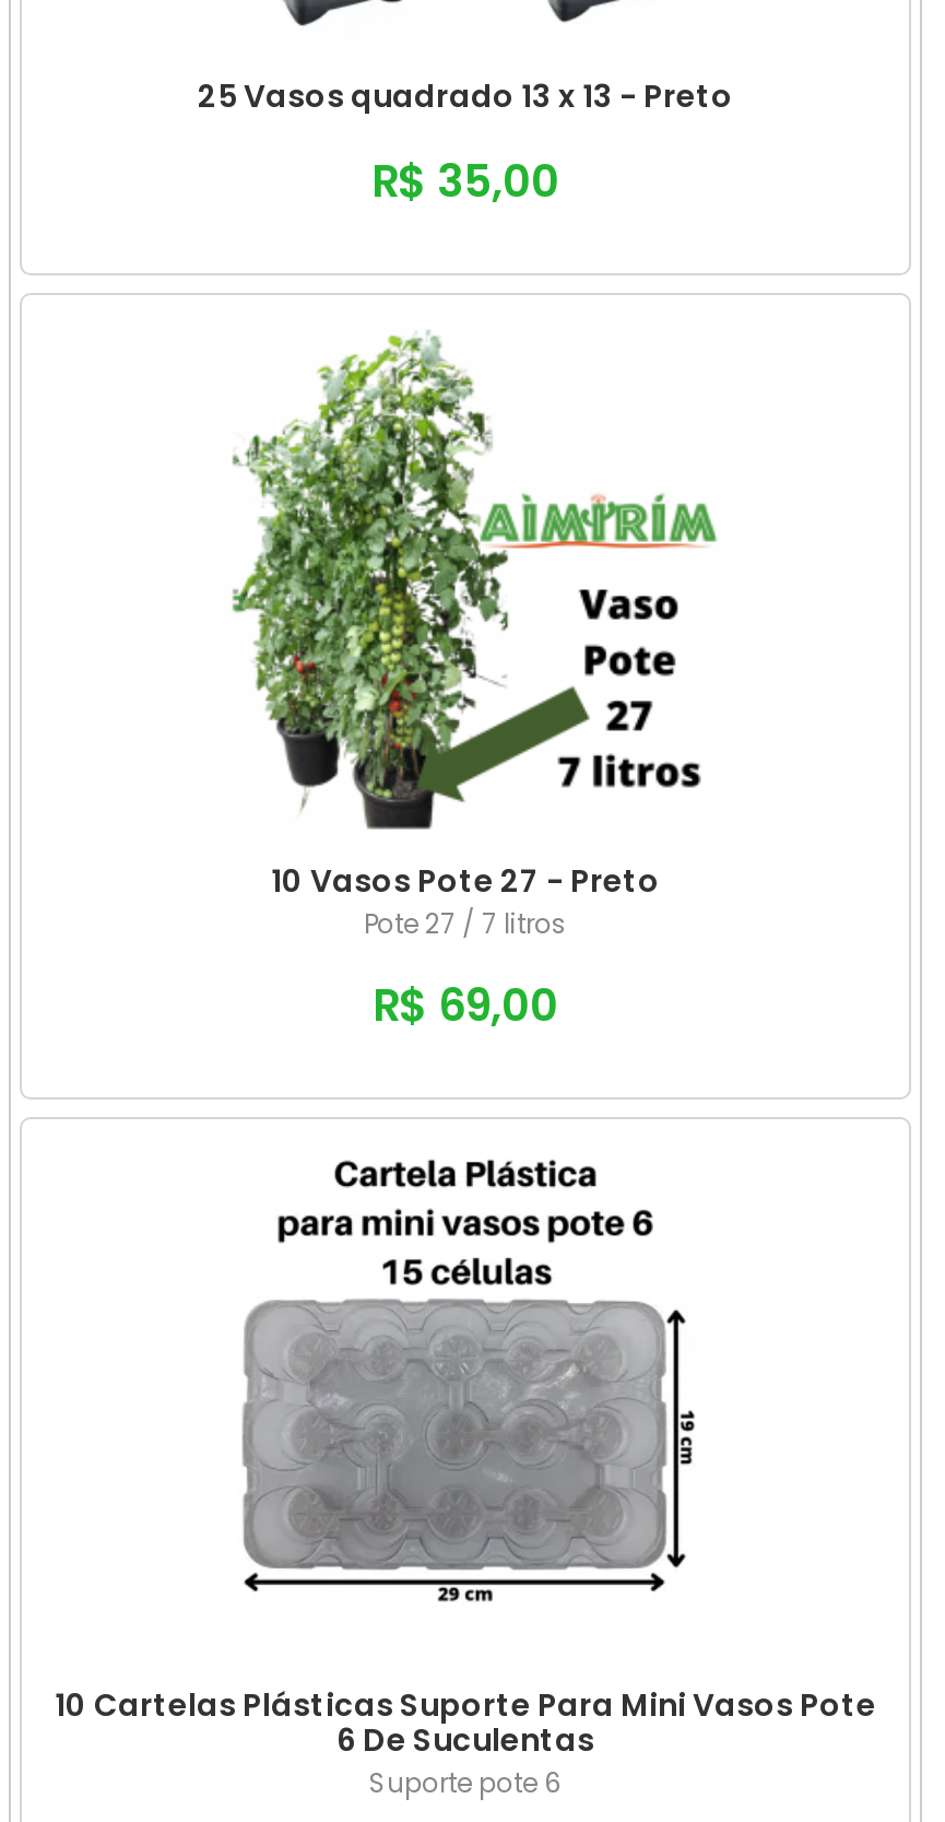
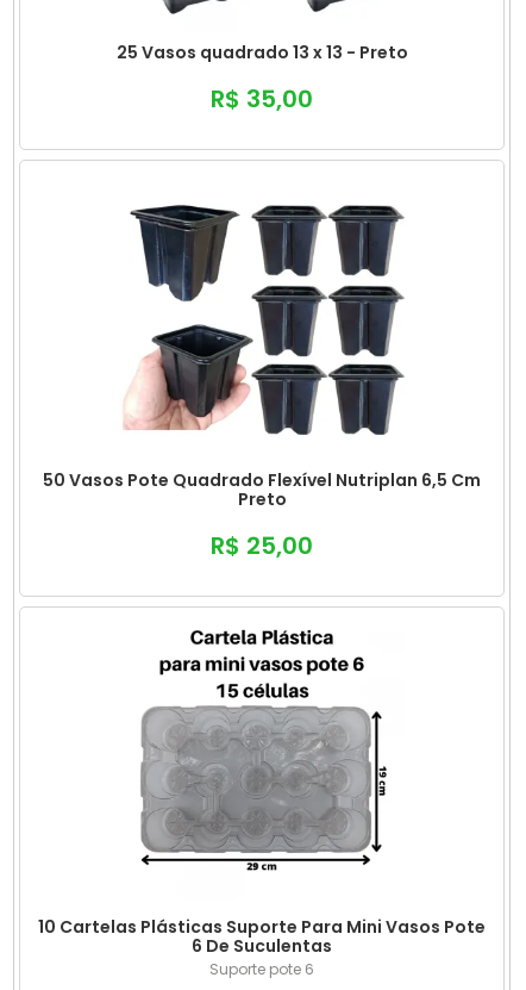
[212,332,723,943] [image] | 10 Vasos Pote 27 - Preto | Pote 27 / 7 litros -> [43,183,481,511] [image] | 50 Vasos Pote Quadrado Flexível Nutriplan 6,5 Cm | Preto
[373,975,558,1036] R$ 69,00 -> [211,529,313,562] R$ 25,00

